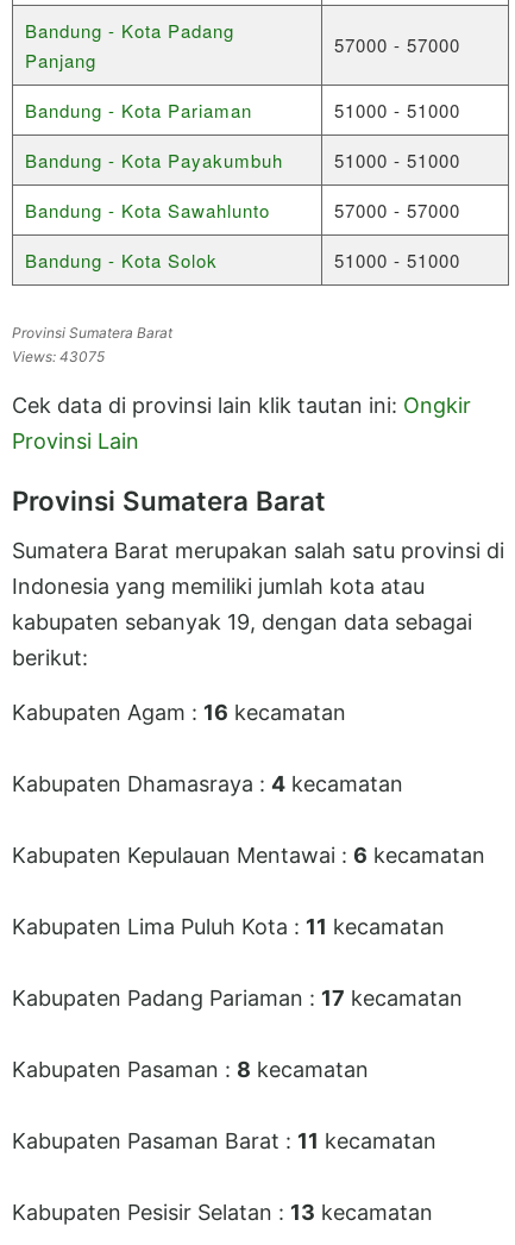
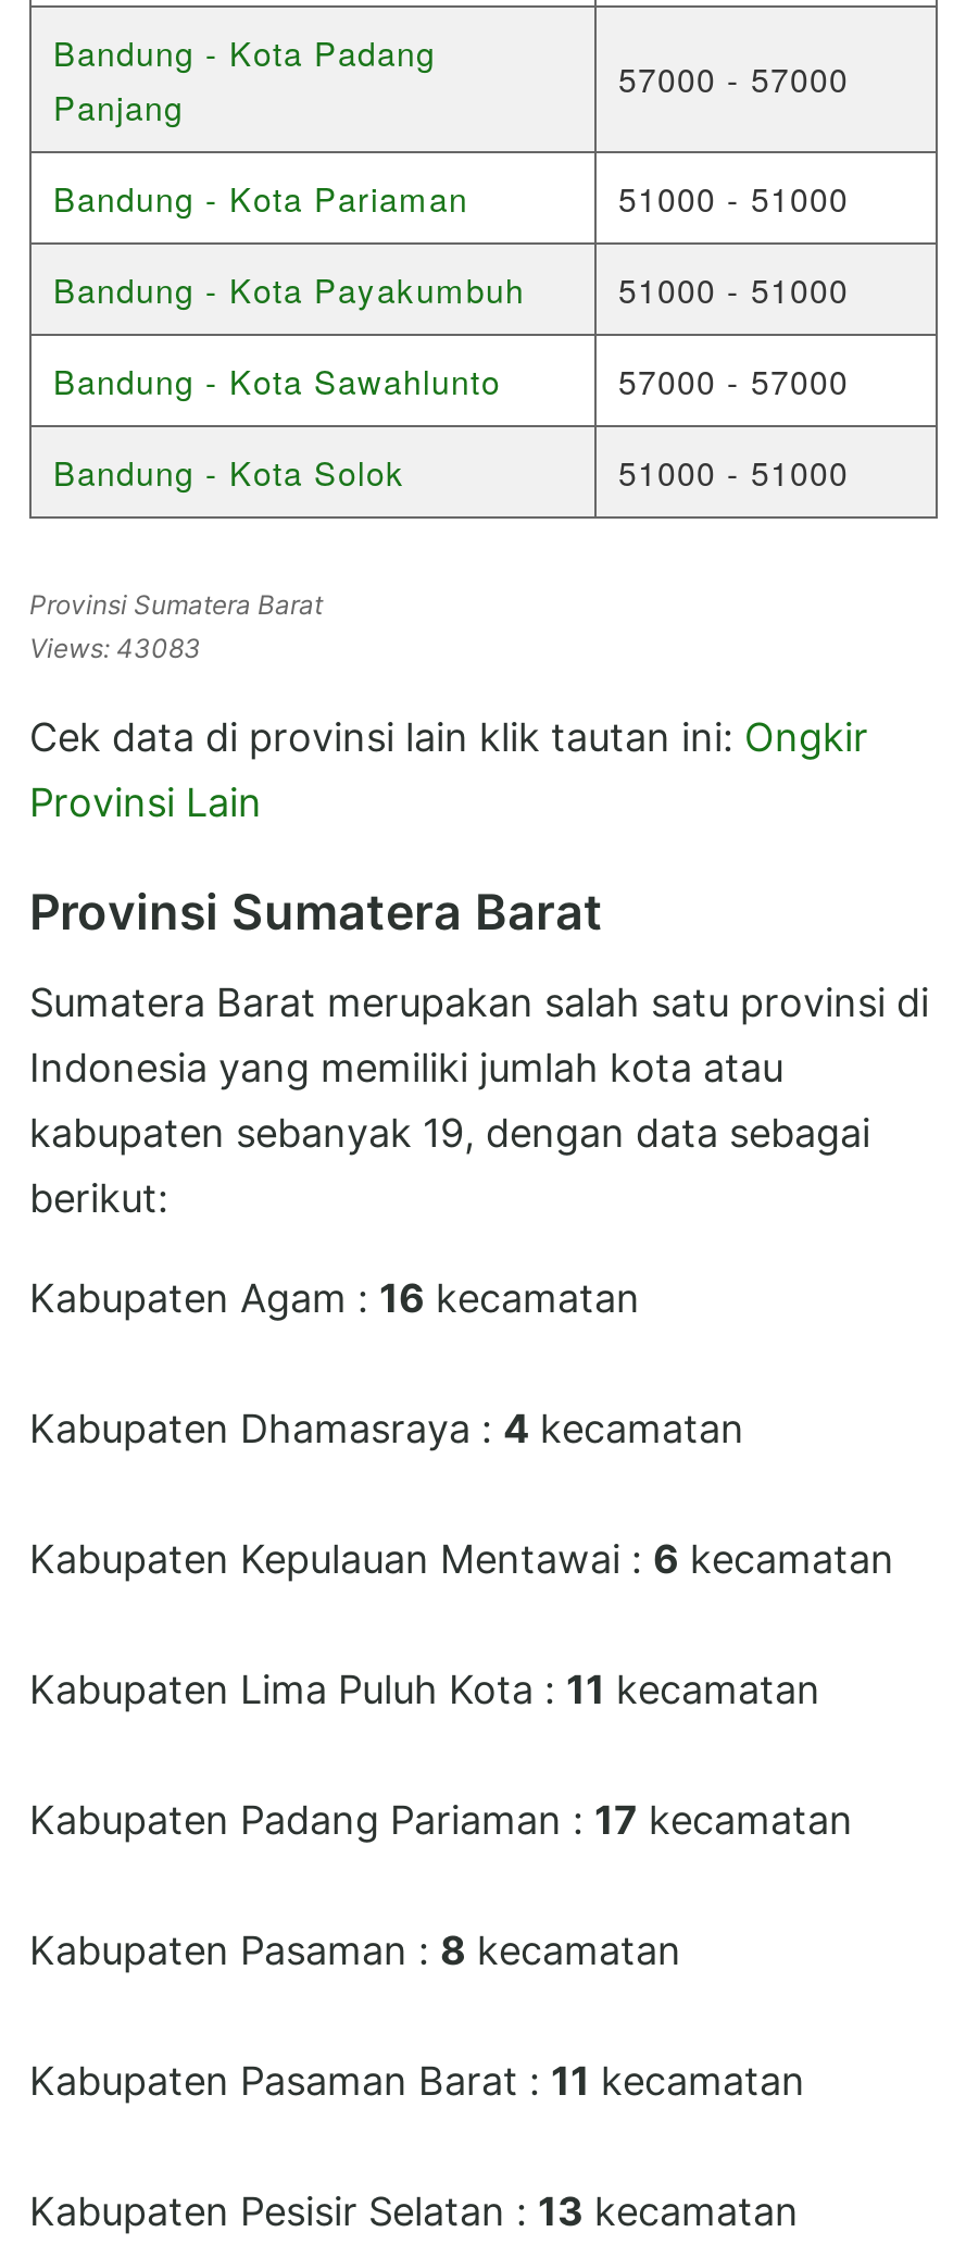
[12,347,105,365] Views: 43075 -> [29,631,201,664] Views: 43083

